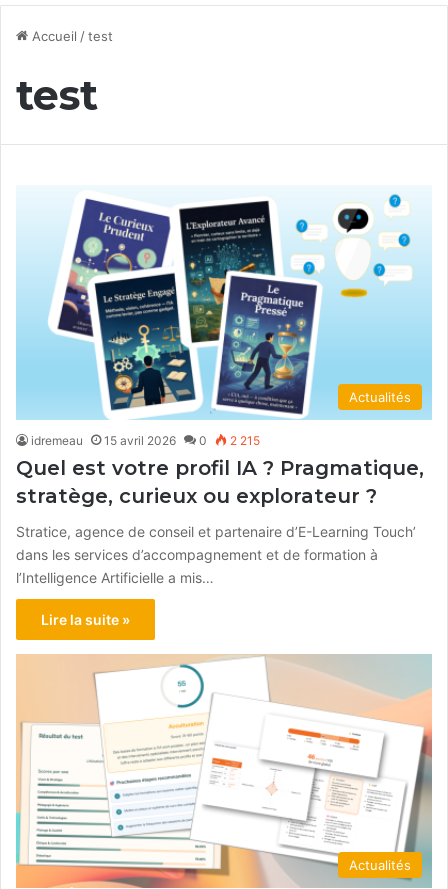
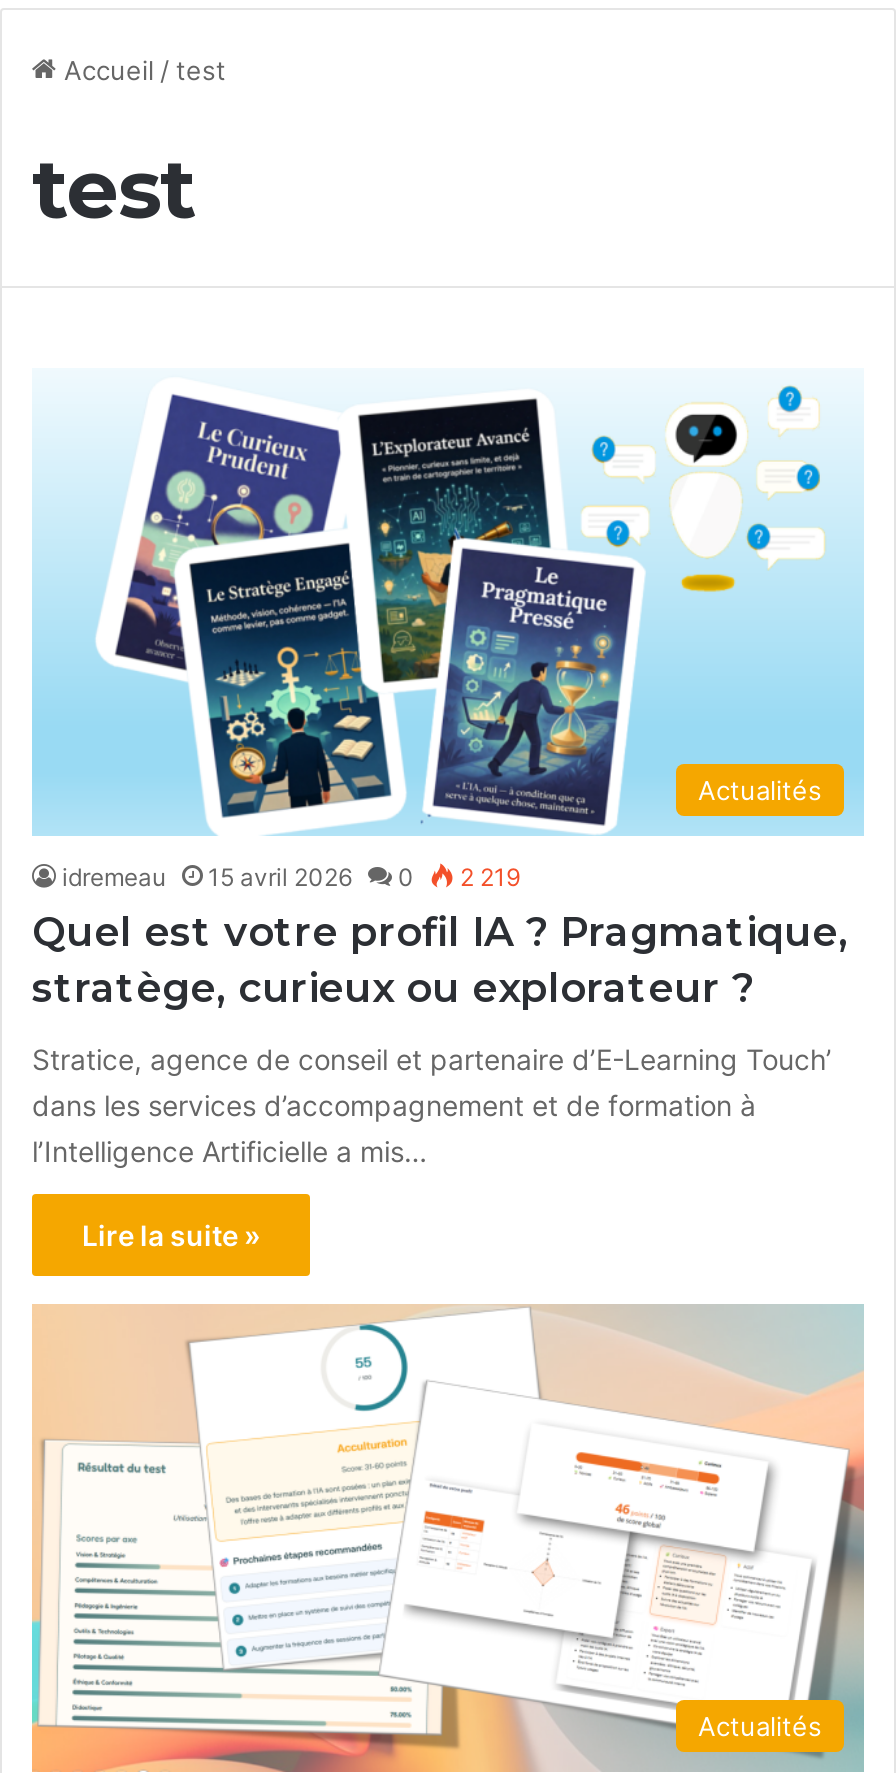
[31,433,260,448] idremeau 15 avril 2026 0 2 215 -> [62,862,520,892] idremeau 15 avril 2026 0 2 219

